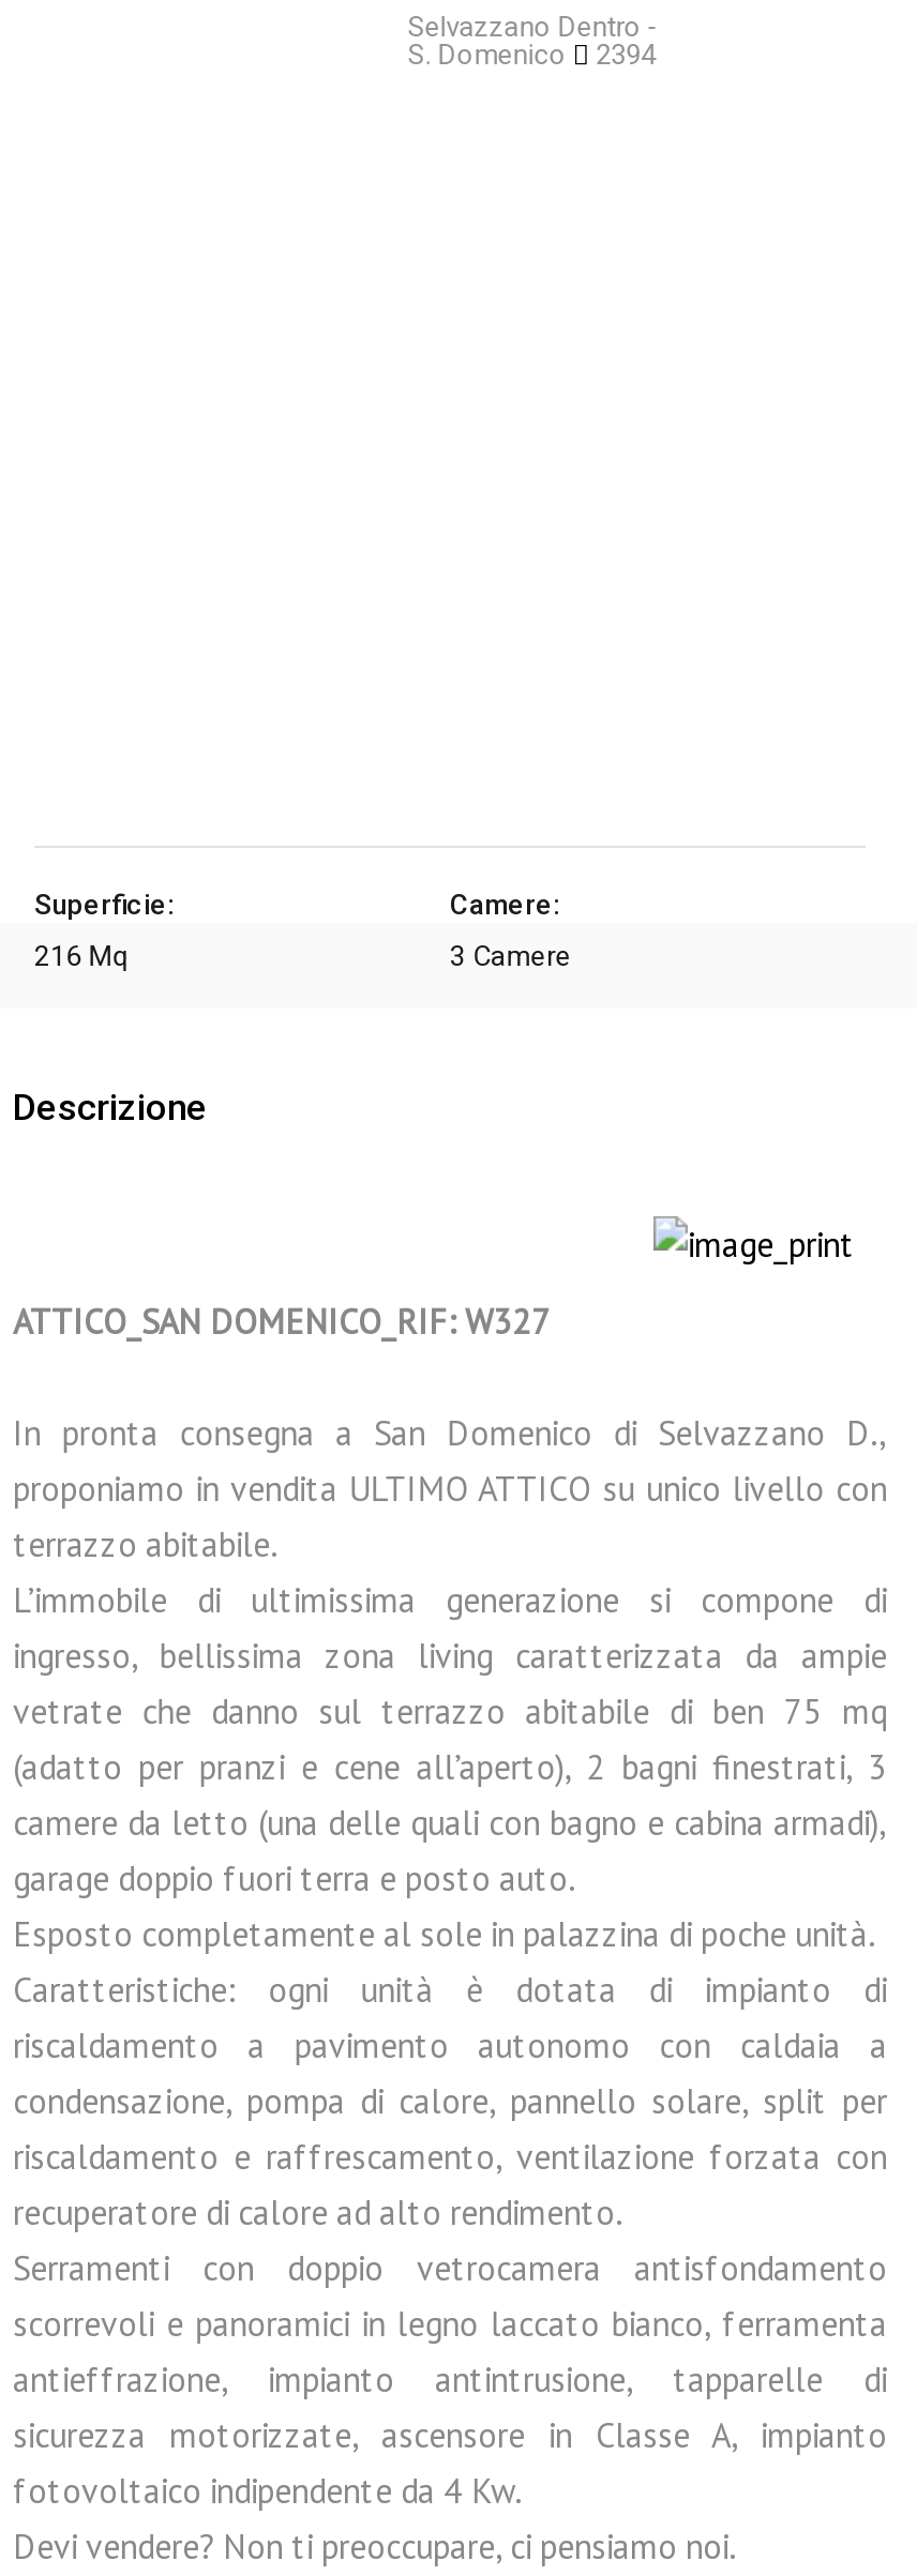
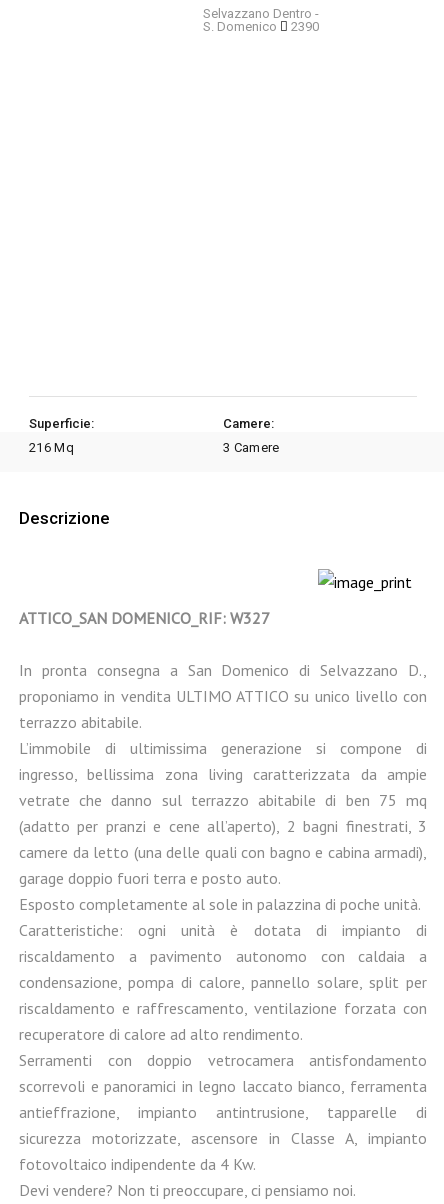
[408,39,656,71] S. Domenico 2394 -> [203,19,319,34] S. Domenico 2390

